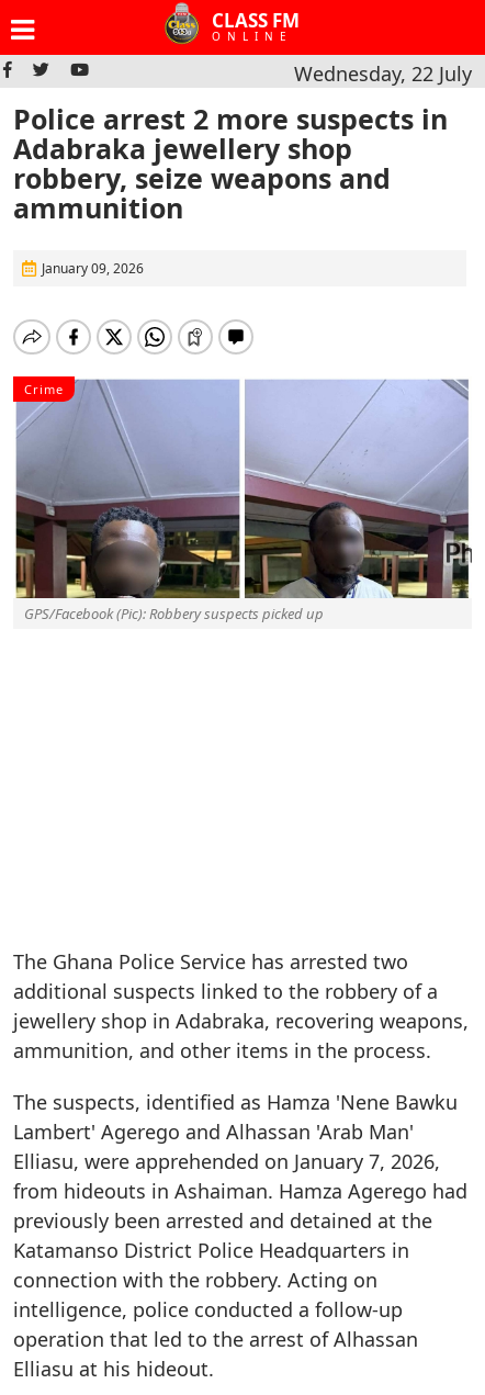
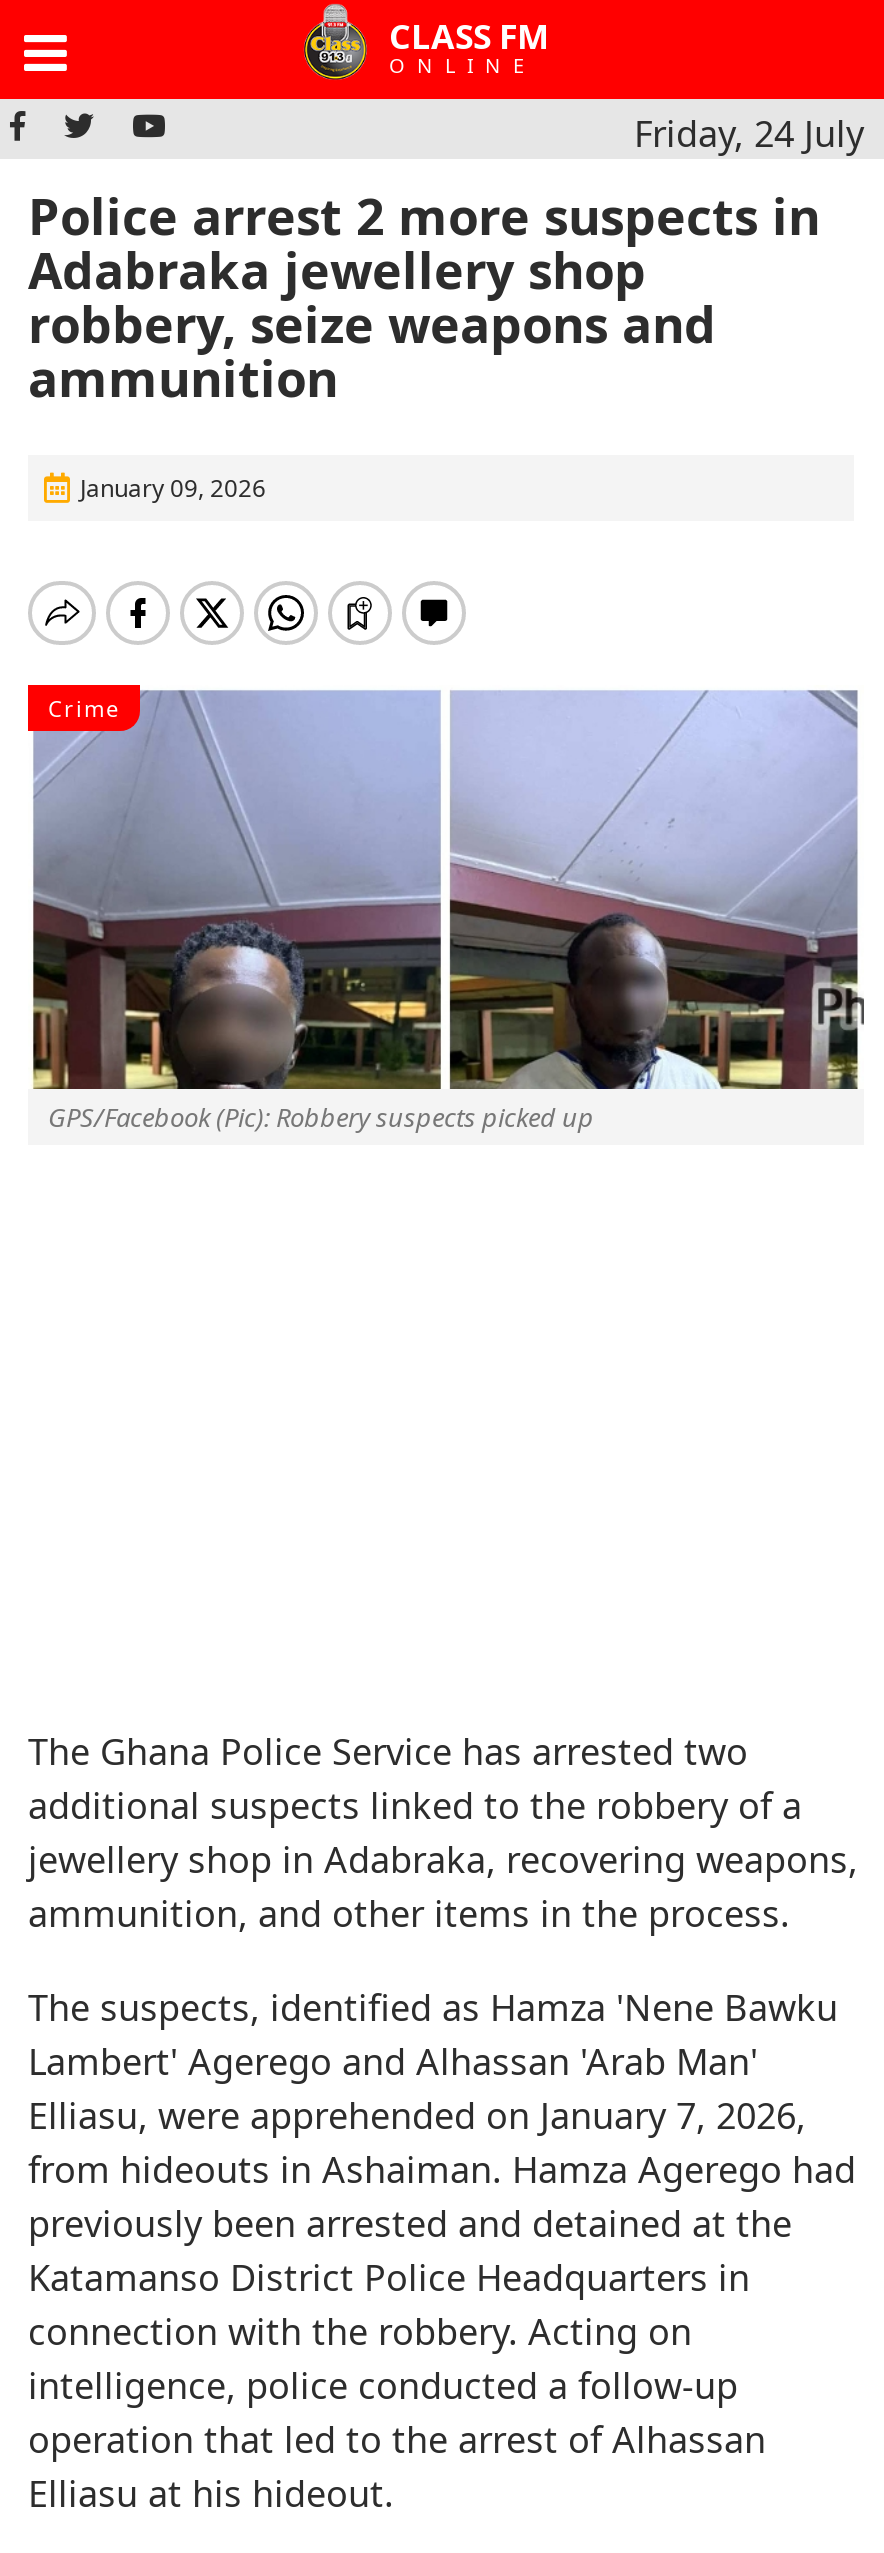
[294,60,472,87] Wednesday, 22 July -> [634,109,864,157] Friday, 24 July

